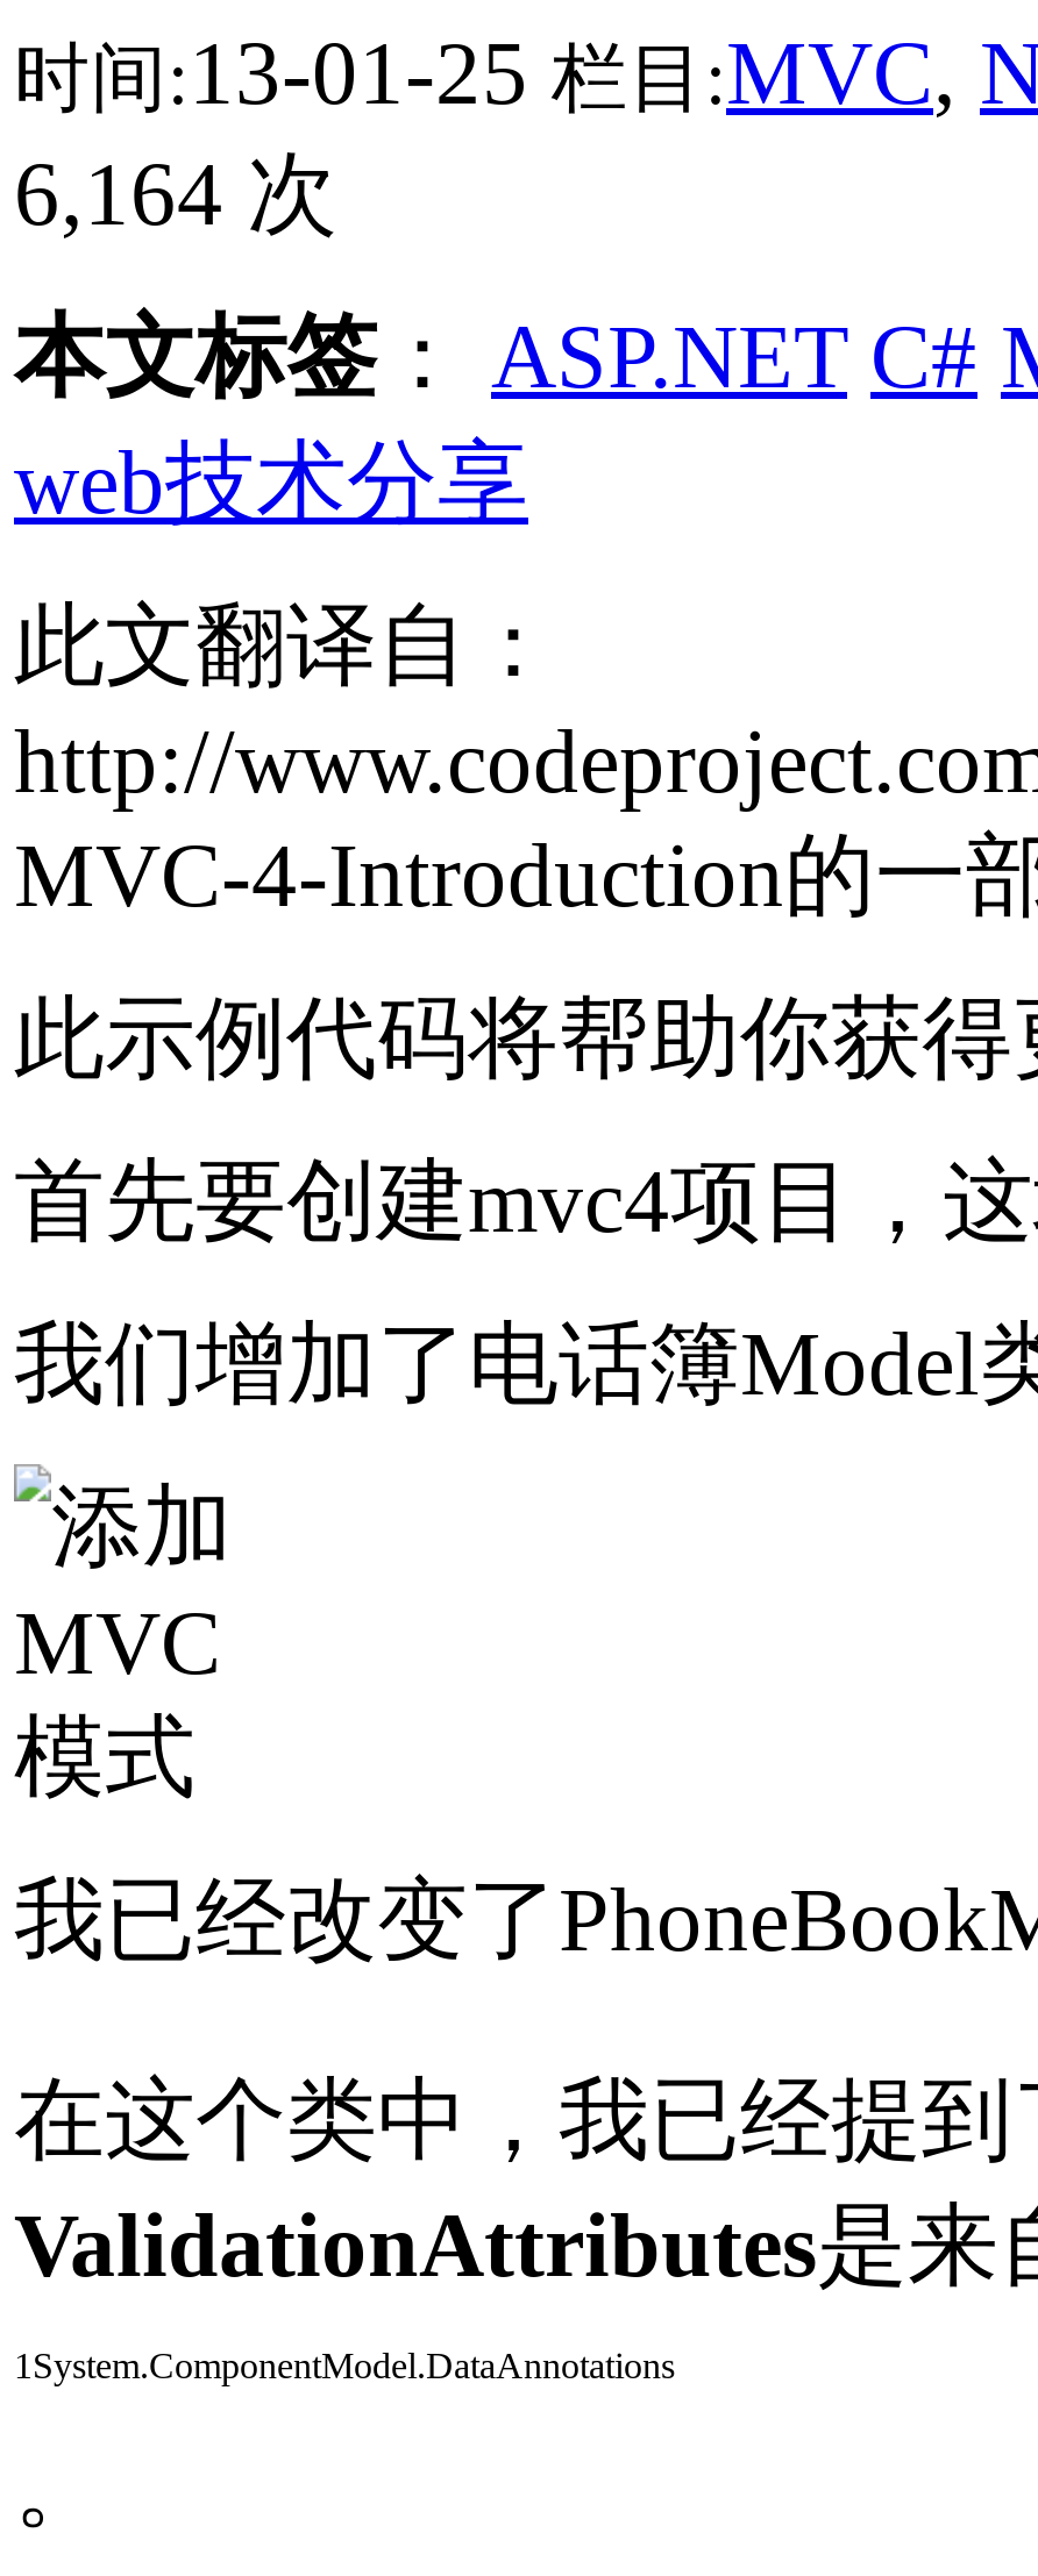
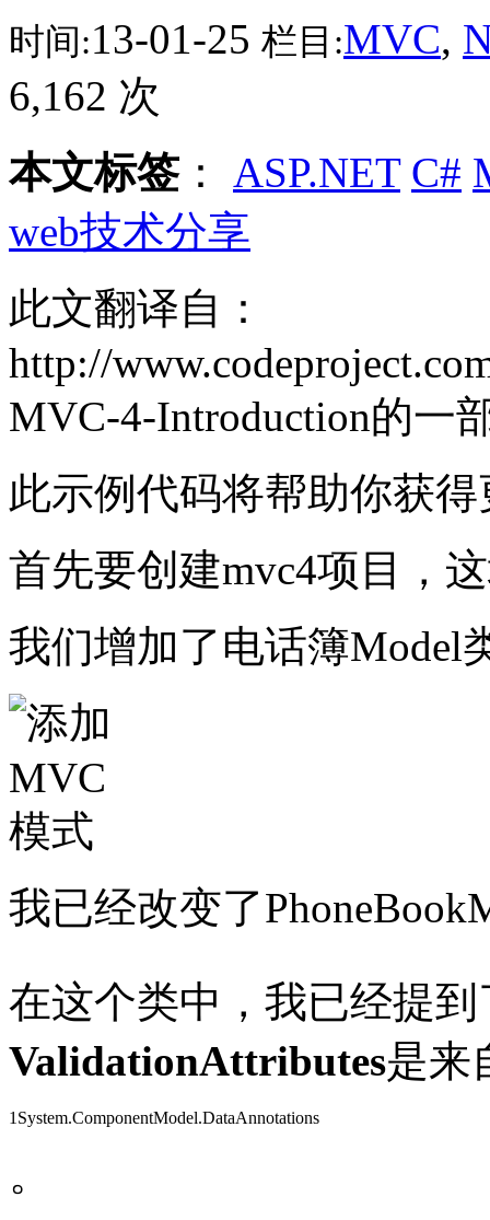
[14,143,337,243] 6,164 次 -> [9,72,161,119] 6,162 次

